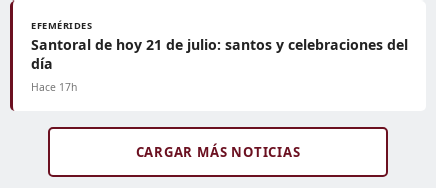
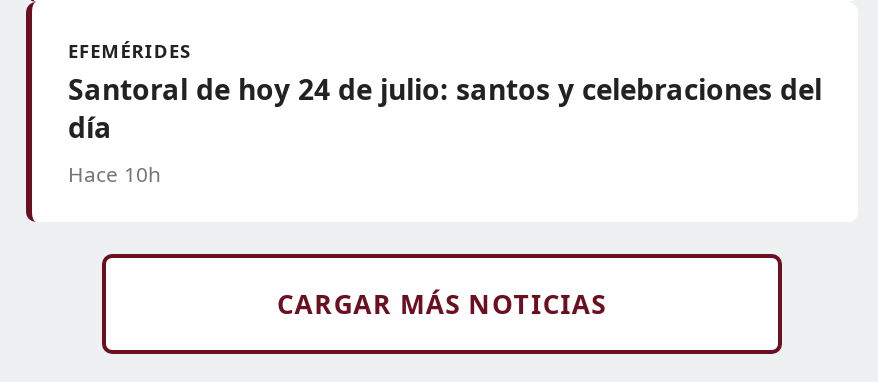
[31,35,408,54] Santoral de hoy 21 de julio: santos y celebraciones del -> [68,70,822,108] Santoral de hoy 24 de julio: santos y celebraciones del
[31,80,77,94] Hace 17h -> [68,160,160,188] Hace 10h

